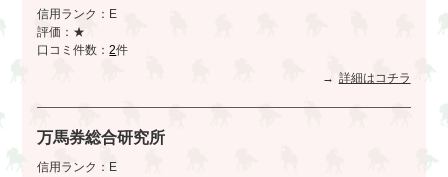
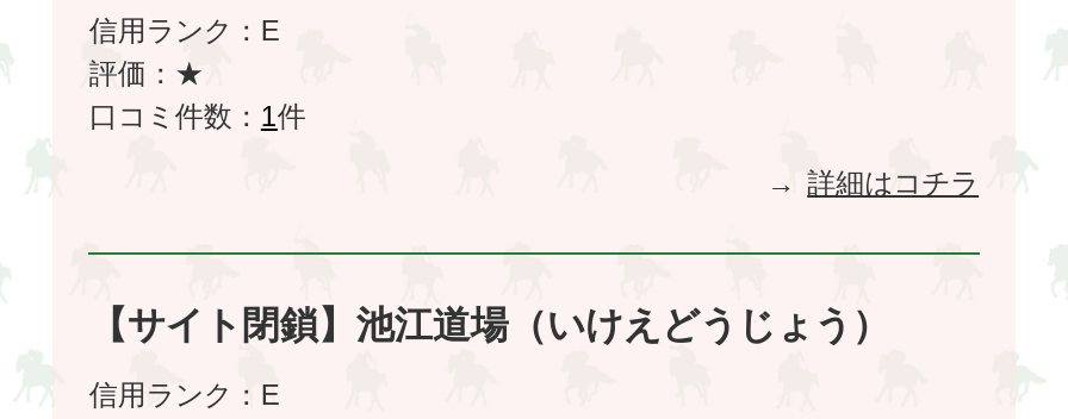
[37,43,128,57] 口コミ件数：2件 -> [89,101,306,134] 口コミ件数：1件
[37,129,165,146] 万馬券総合研究所 -> [89,306,890,346] 【サイト閉鎖】池江道場（いけえどうじょう）

